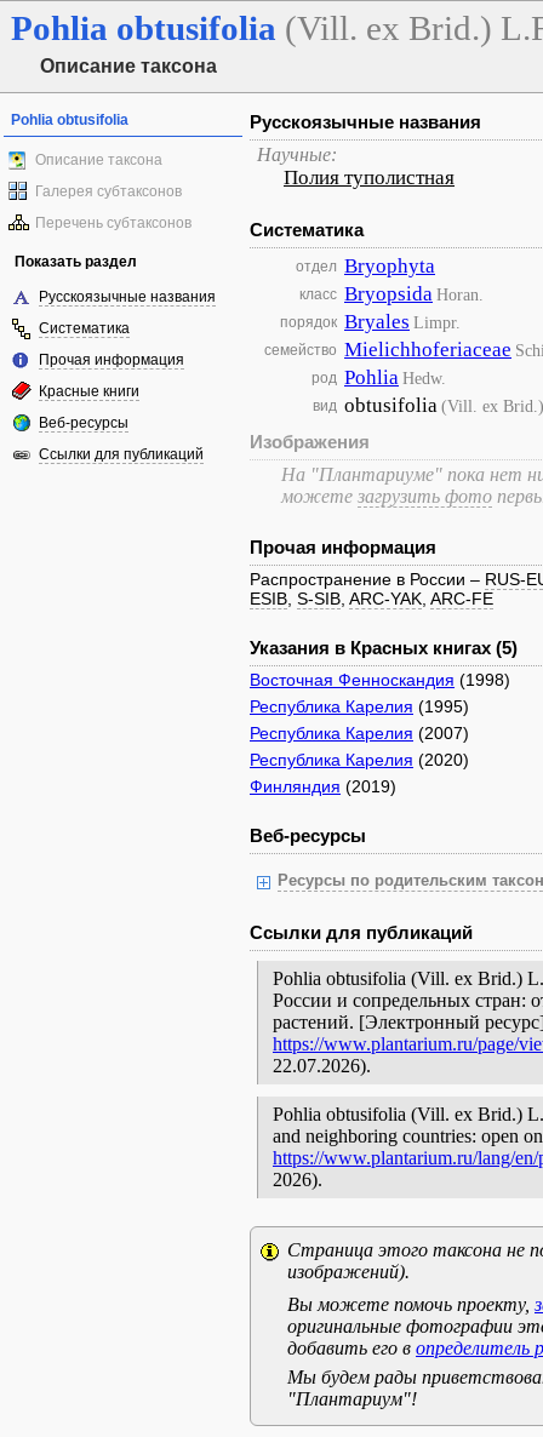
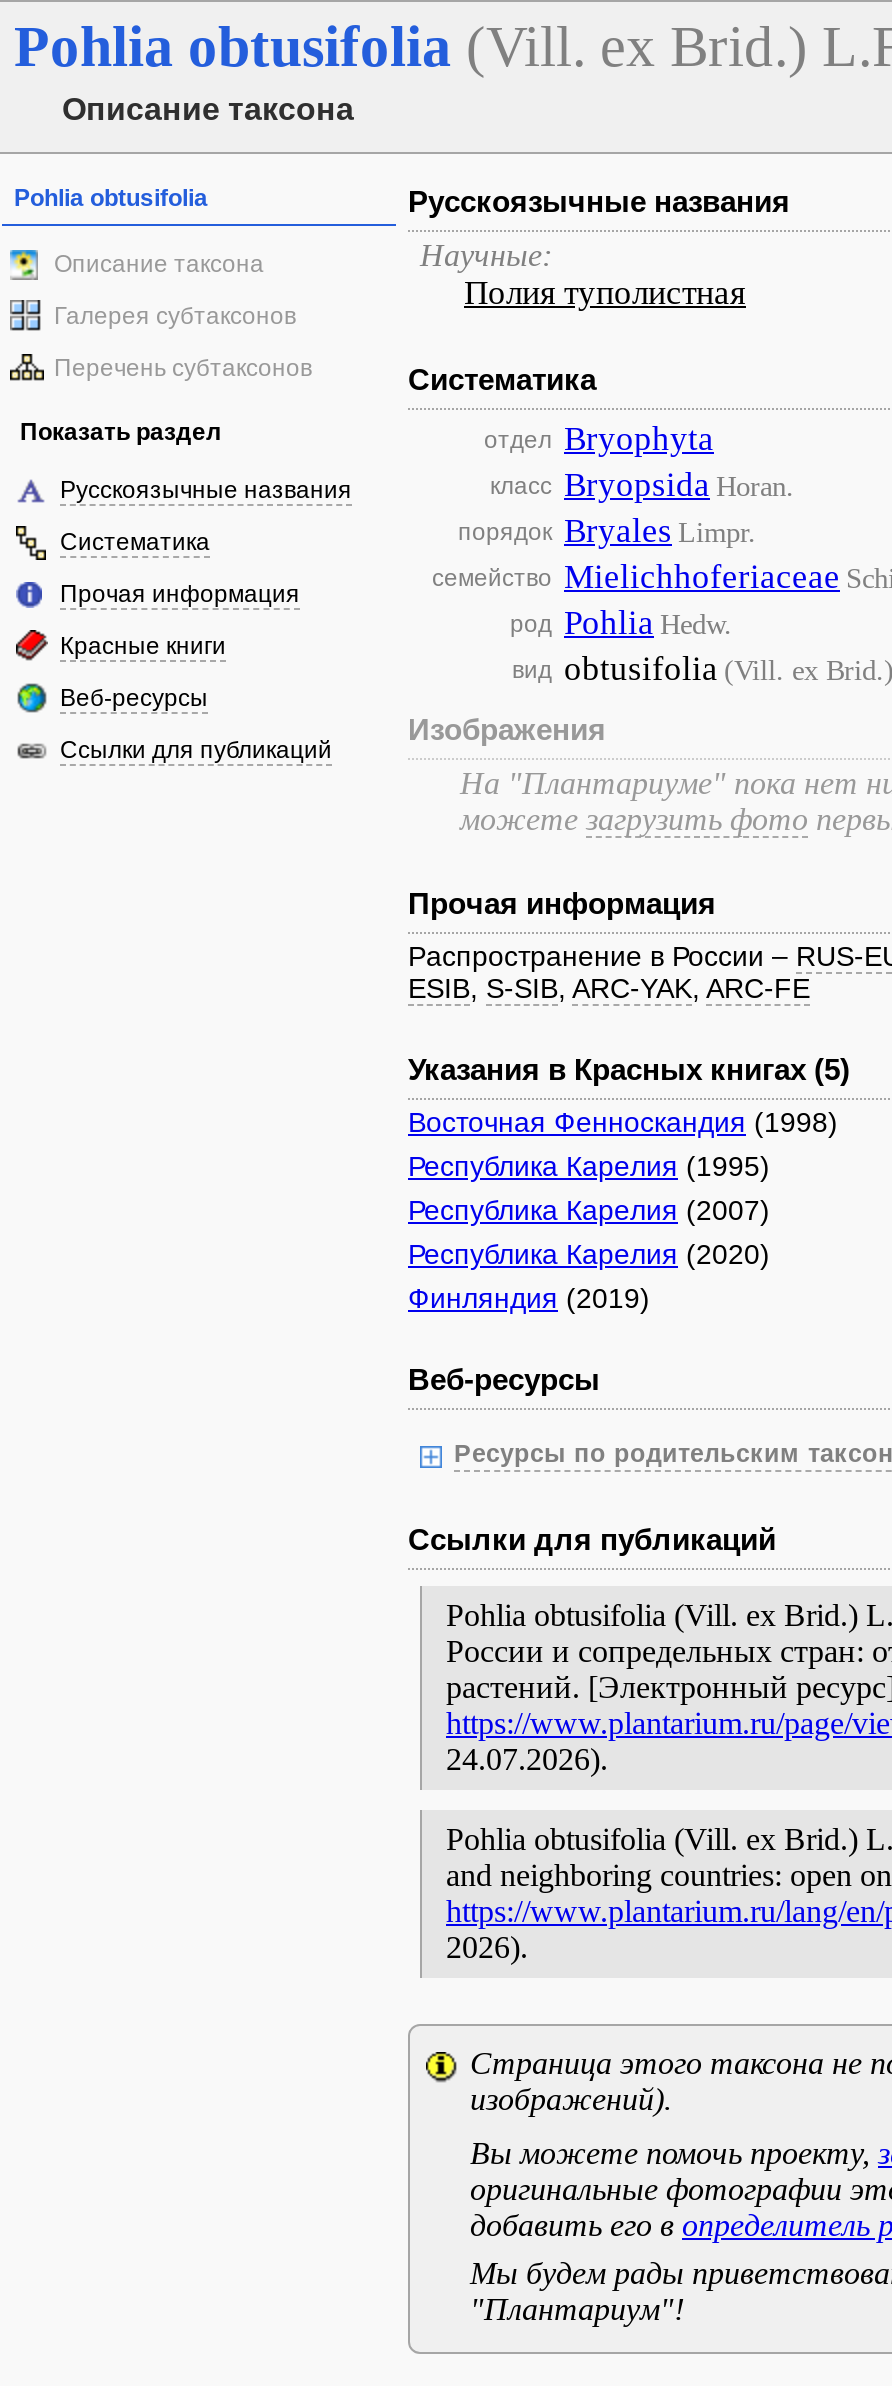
[273,1055,371,1076] 22.07.2026). -> [446,1742,608,1776] 24.07.2026).

